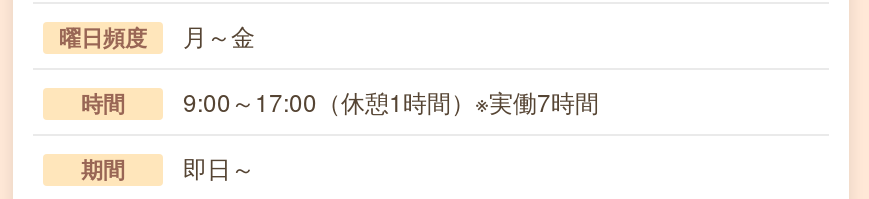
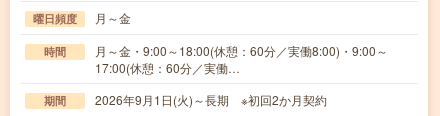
[183,84,599,118] 9:00～17:00（休憩1時間）※実働7時間 -> [95,42,388,76] 月～金・9:00～18:00(休憩：60分／実働8:00)・9:00～ | 17:00(休憩：60分／実働…
[183,150,255,184] 即日～ -> [95,91,327,108] 2026年9月1日(火)～長期 ※初回2か月契約

